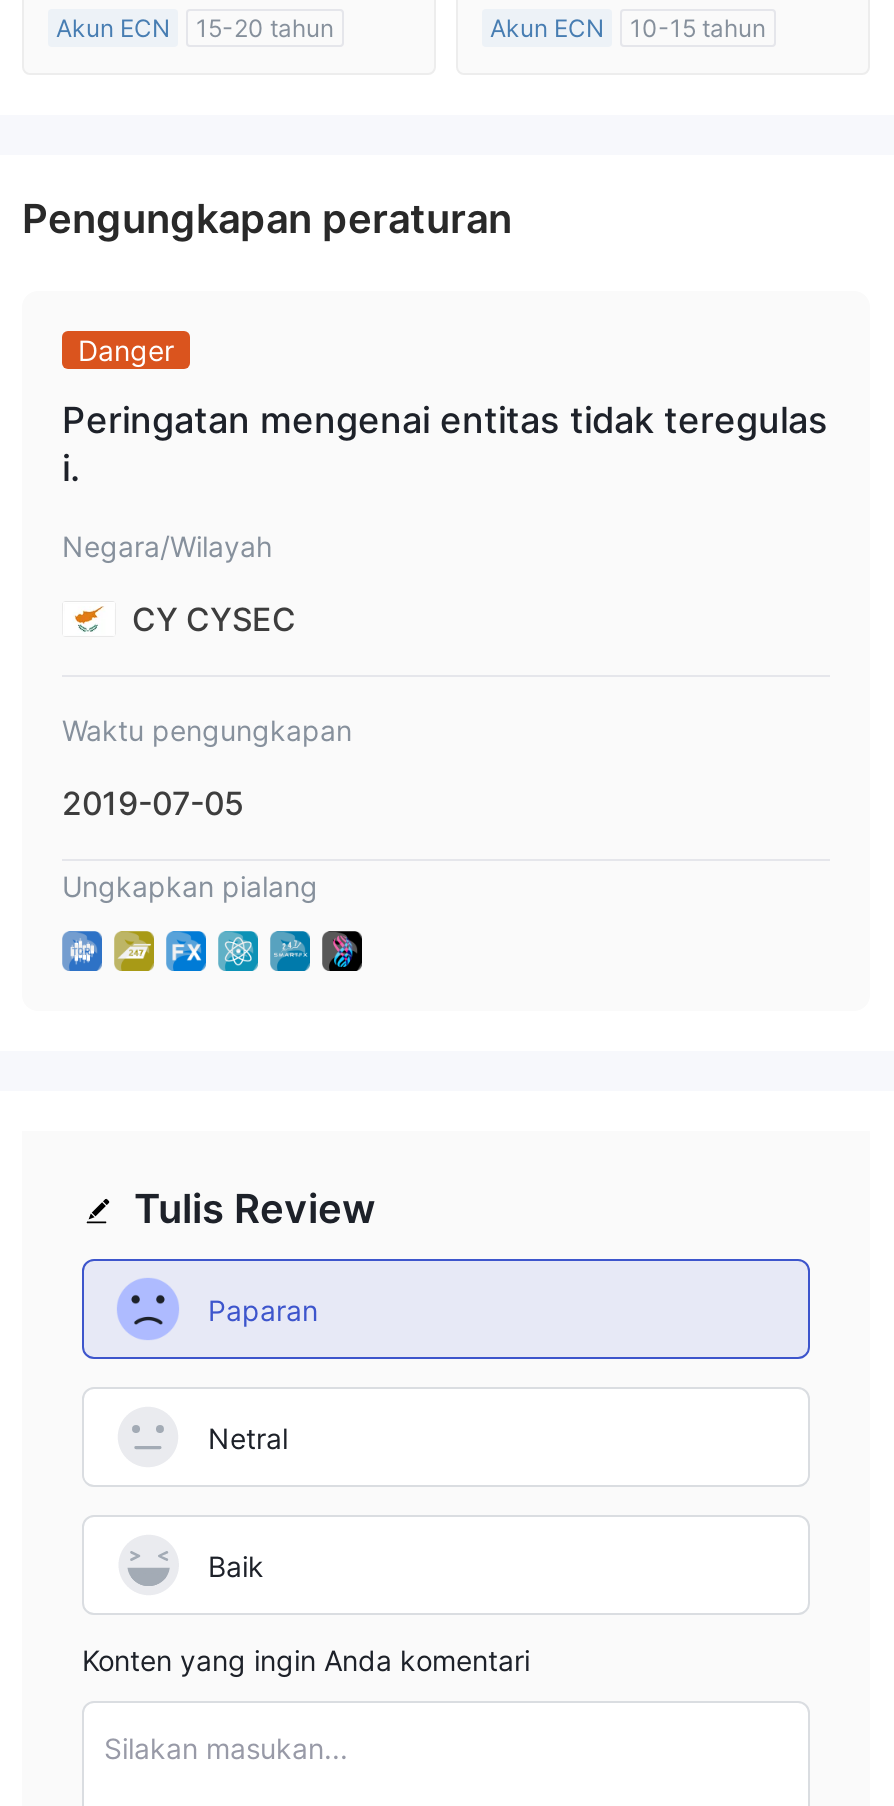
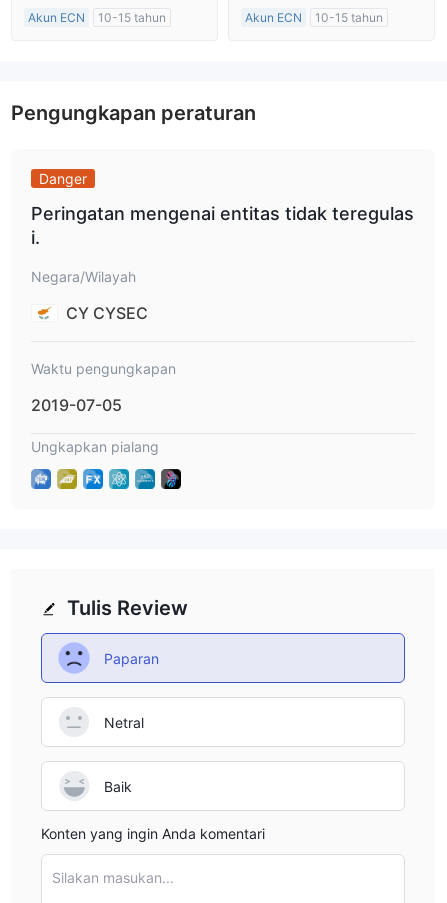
[56,13,334,43] Akun ECN 15-20 tahun -> [28,10,166,25] Akun ECN 10-15 tahun

